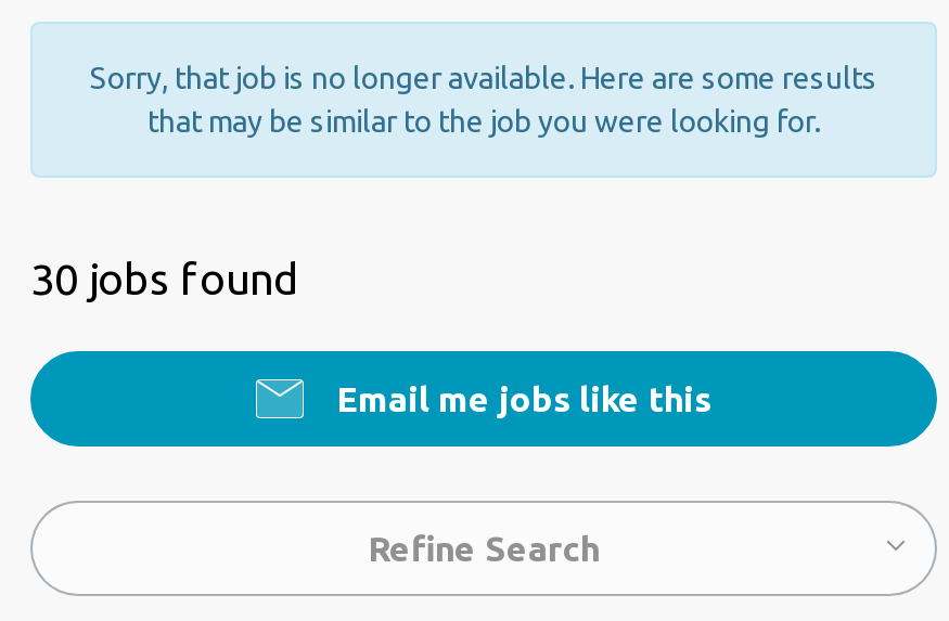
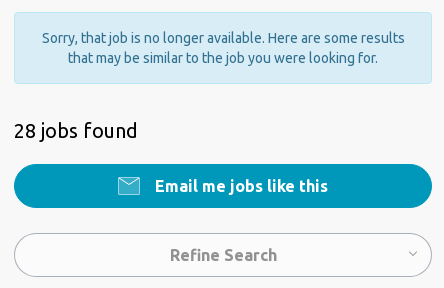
[30,254,299,303] 30 jobs found -> [14,119,138,142] 28 jobs found

